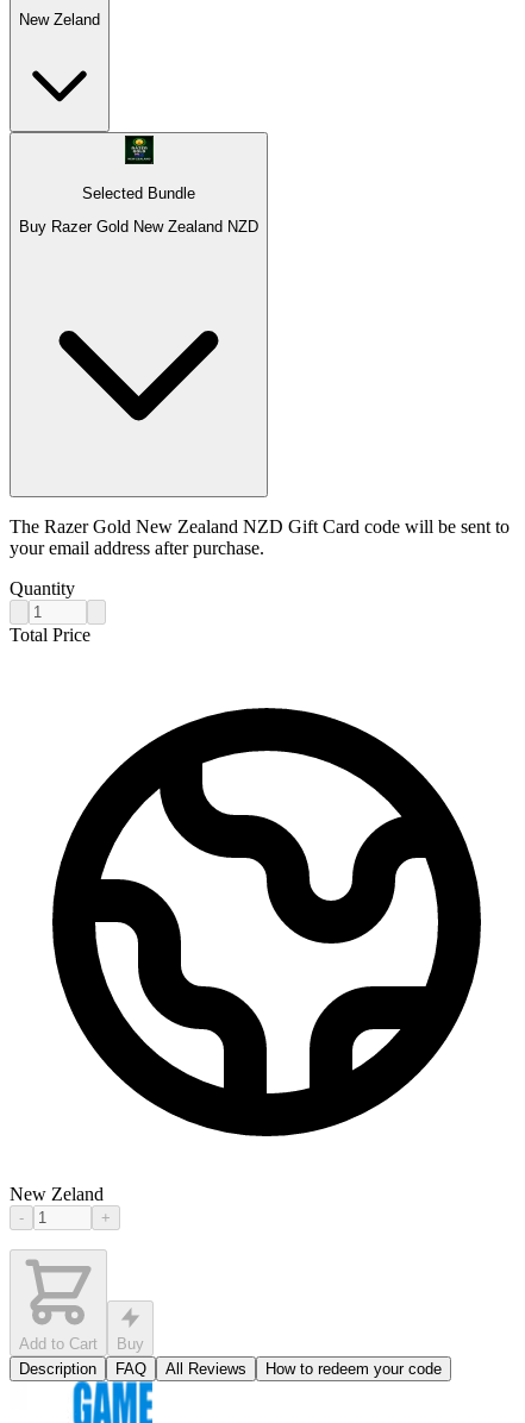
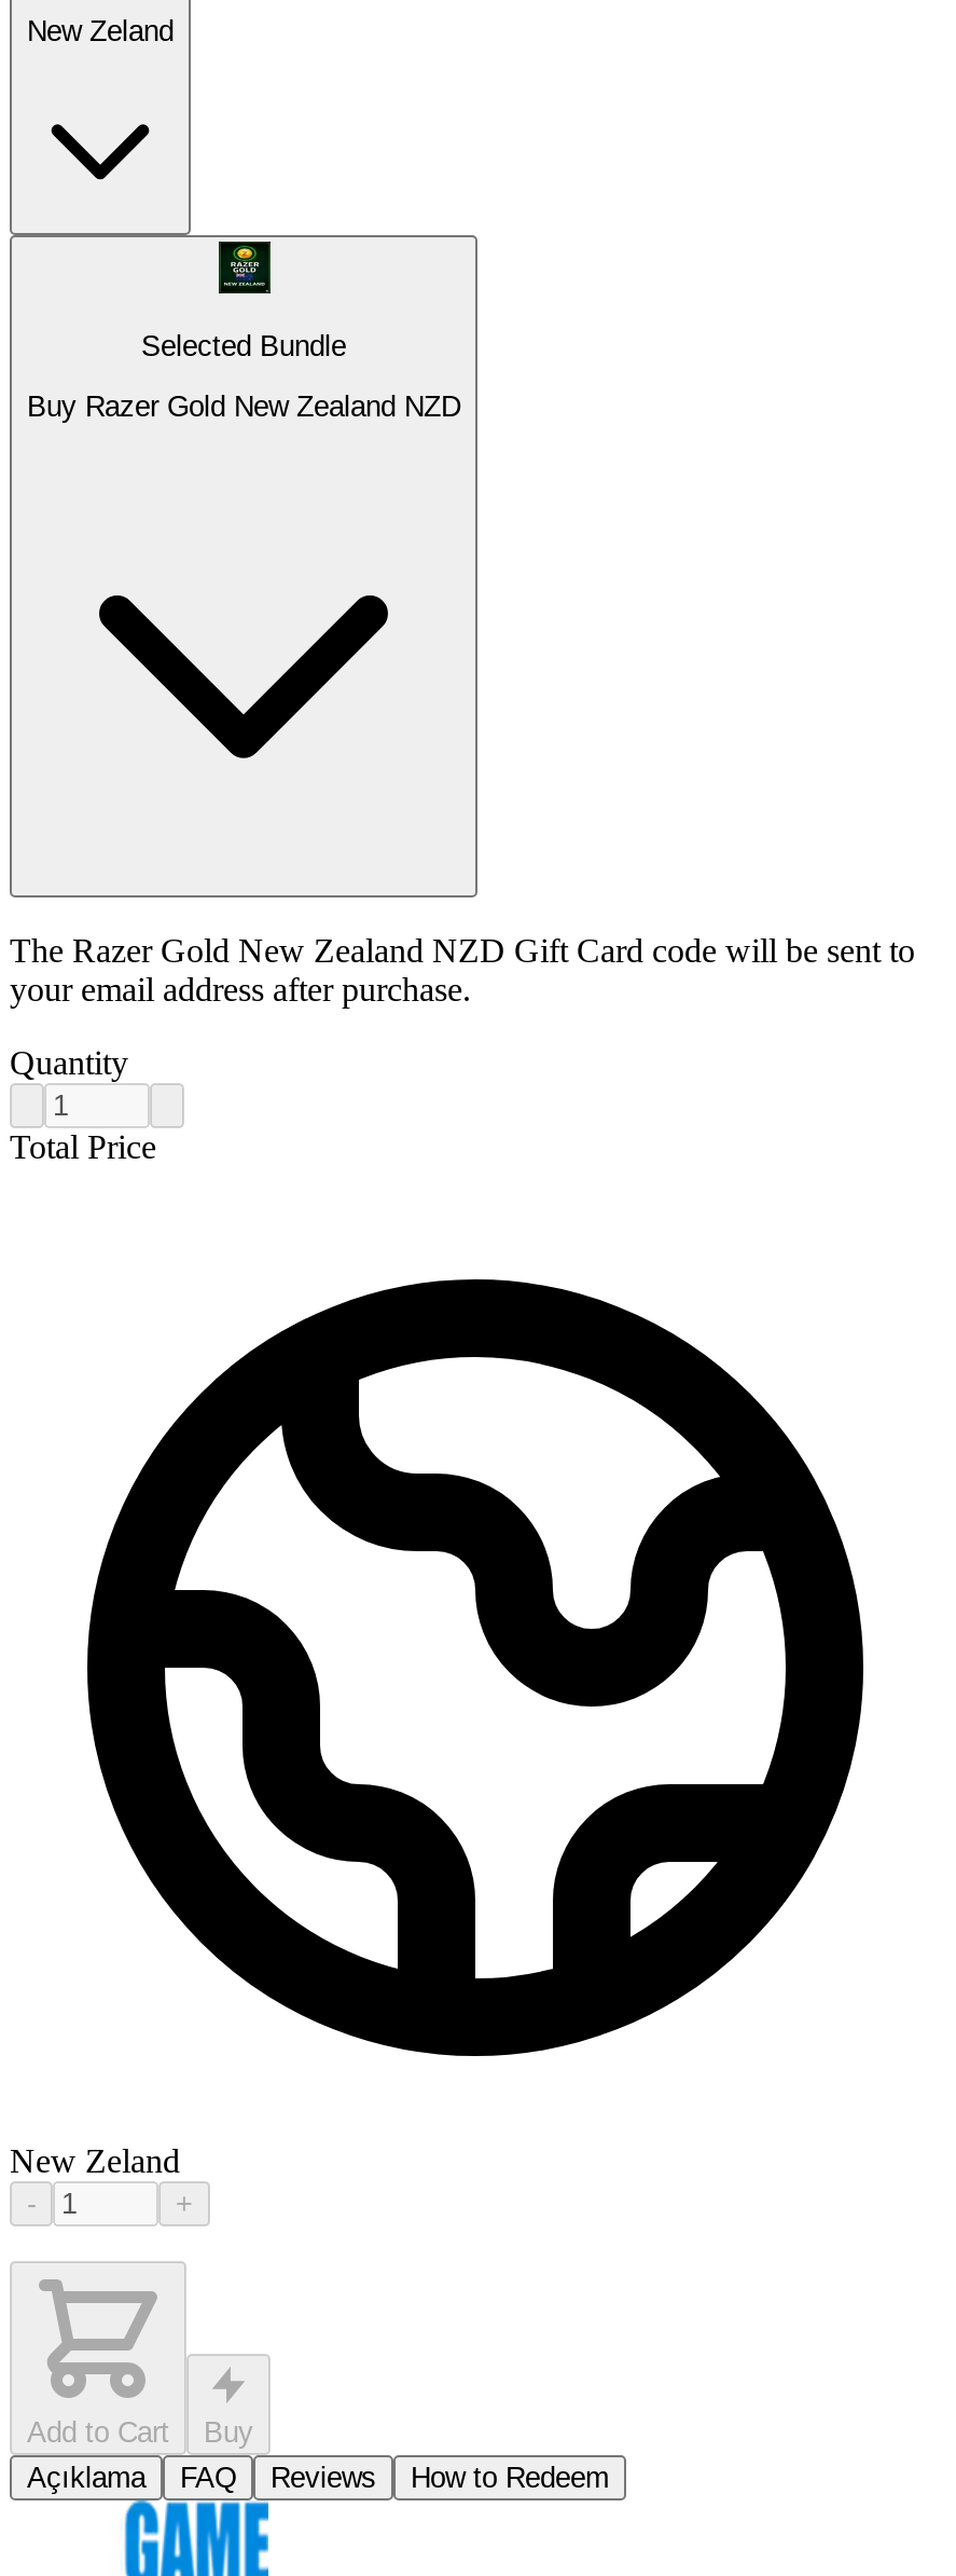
[19,1360,96,1378] Description -> [27,2462,146,2494] Açıklama
[165,1360,442,1378] All Reviews | How to redeem your code -> [271,2462,609,2494] Reviews | How to Redeem

